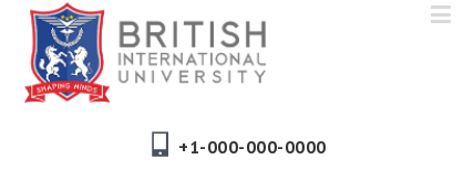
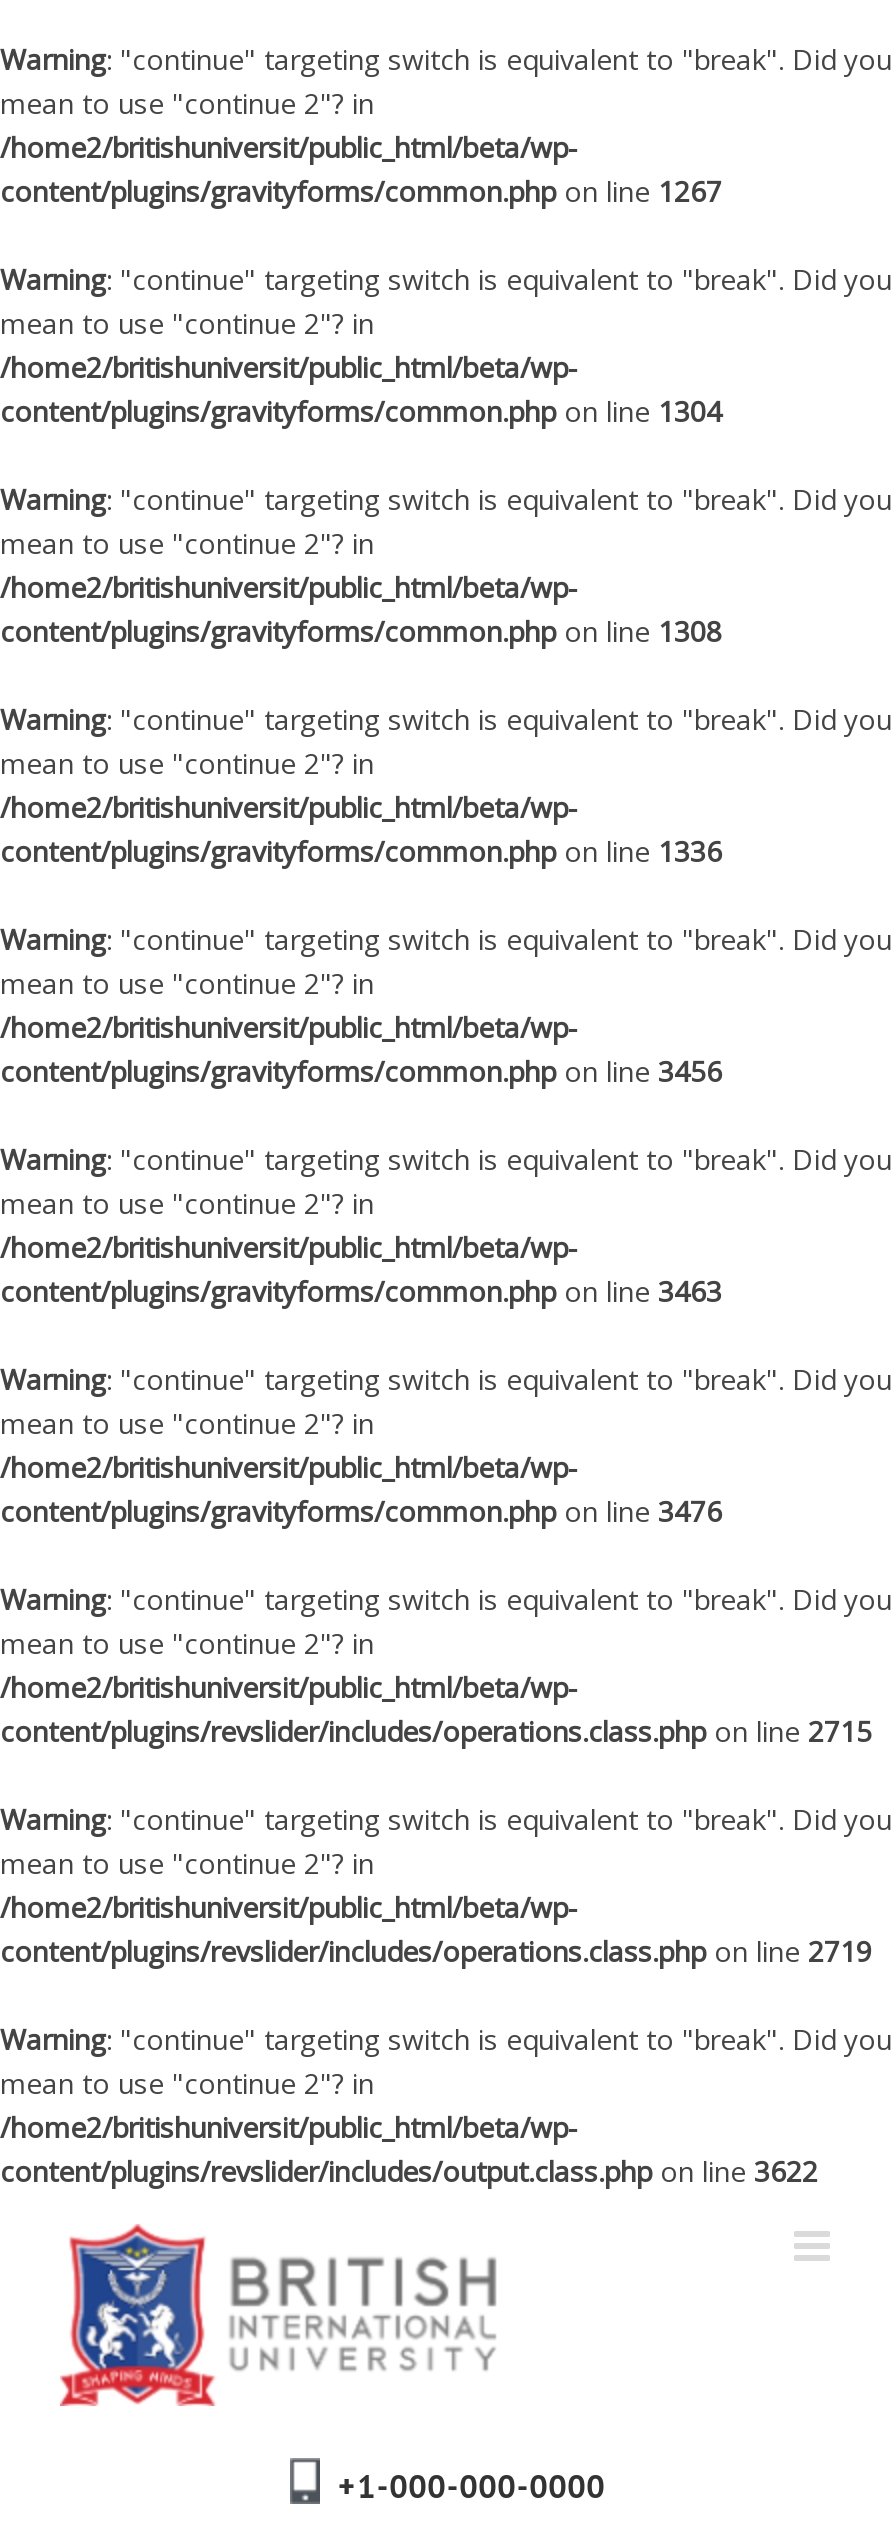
none -> [0,40,892,2190] Warning: "continue" targeting switch is equivalent to "break". Did you | mean to use "continue 2"? in | /home2/britishuniversit/public_html/beta/wp- | content/plugins/gravityforms/common.php on line 1267 | Warning: "continue" targeting switch is equivalent to "break". Did you | mean to use "continue 2"? in | /home2/britishuniversit/public_html/beta/wp- | content/plugins/gravityforms/common.php on line 1304 | Warning: "continue" targeting switch is equivalent to "break". Did you | mean to use "continue 2"? in | /home2/britishuniversit/public_html/beta/wp- | content/plugins/gravityforms/common.php on line 1308 | Warning: "continue" targeting switch is equivalent to "break". Did you | mean to use "continue 2"? in | /home2/britishuniversit/public_html/beta/wp- | content/plugins/gravityforms/common.php on line 1336 | Warning: "continue" targeting switch is equivalent to "break". Did you | mean to use "continue 2"? in | /home2/britishuniversit/public_html/beta/wp- | content/plugins/gravityforms/common.php on line 3456 | Warning: "continue" targeting switch is equivalent to "break". Did you | mean to use "continue 2"? in | /home2/britishuniversit/public_html/beta/wp- | content/plugins/gravityforms/common.php on line 3463 | Warning: "continue" targeting switch is equivalent to "break". Did you | mean to use "continue 2"? in | /home2/britishuniversit/public_html/beta/wp- | content/plugins/gravityforms/common.php on line 3476 | Warning: "continue" targeting switch is equivalent to "break". Did you | mean to use "continue 2"? in | /home2/britishuniversit/public_html/beta/wp- | content/plugins/revslider/includes/operations.class.php on line 2715 | Warning: "continue" targeting switch is equivalent to "break". Did you | mean to use "continue 2"? in | /home2/britishuniversit/public_html/beta/wp- | content/plugins/revslider/includes/operations.class.php on line 2719 | Warning: "continue" targeting switch is equivalent to "break". Did you | mean to use "continue 2"? in | /home2/britishuniversit/public_html/beta/wp- | content/plugins/revslider/includes/output.class.php on line 3622

